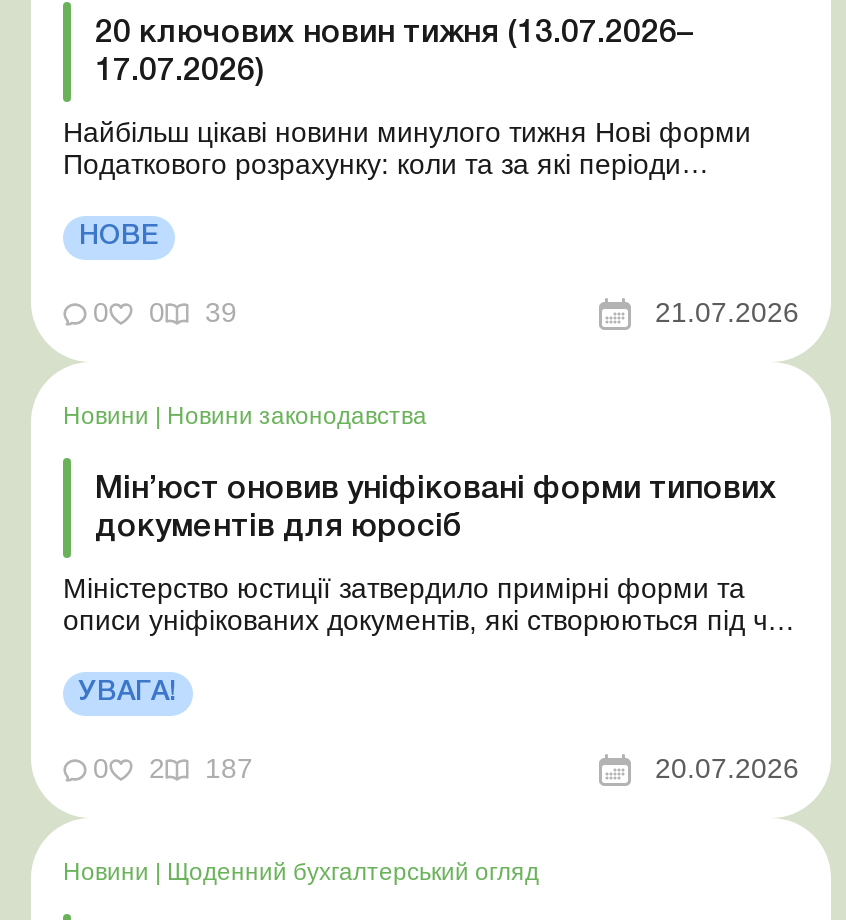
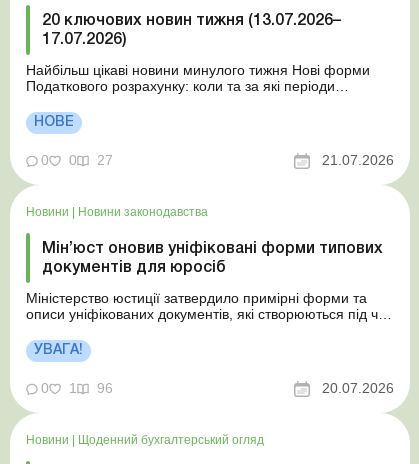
[205,295,237,327] 39 -> [97,152,113,168] 27
[149,752,165,784] 2 -> [69,380,77,396] 1
[205,752,253,784] 187 -> [97,380,113,396] 96

